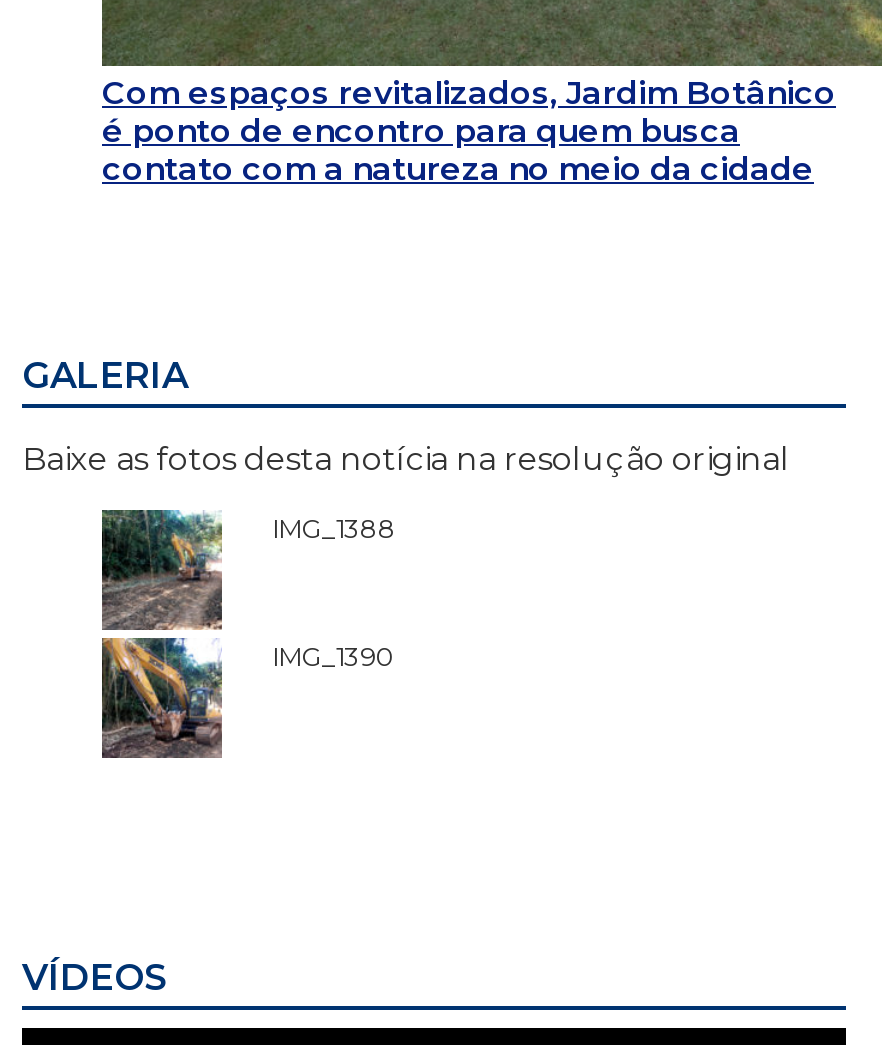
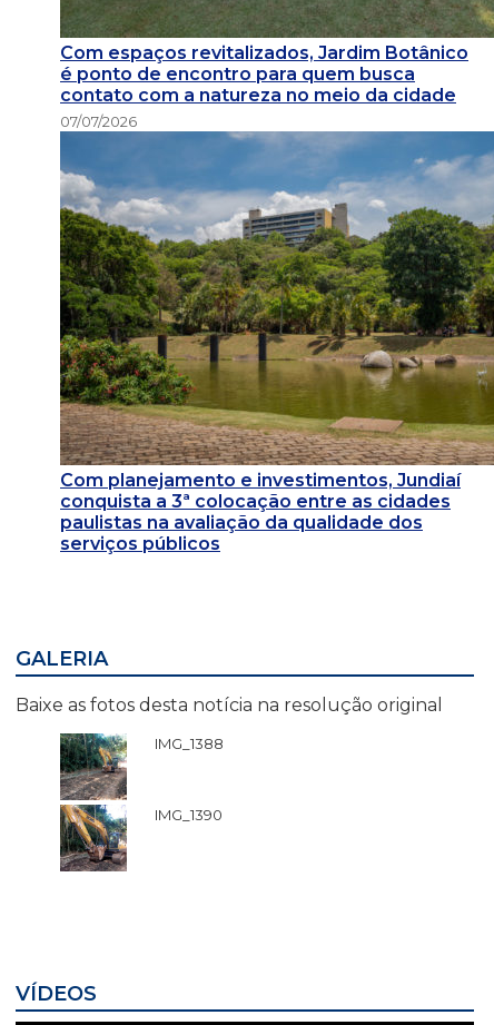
none -> [59,113,491,466] [image] | 07/07/2026
none -> [60,470,461,555] Com planejamento e investimentos, Jundiaí | conquista a 3ª colocação entre as cidades | paulistas na avaliação da qualidade dos | serviços públicos

